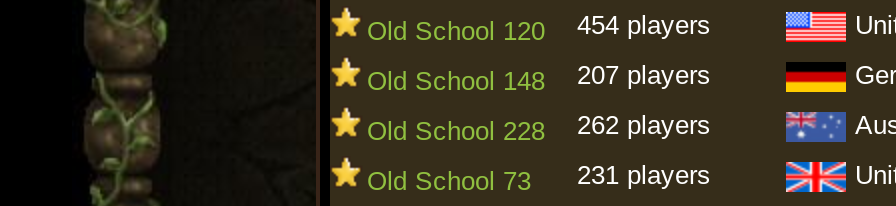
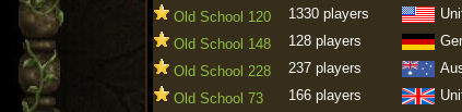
[367,10,711,46] Old School 120 454 players -> [173,5,369,25] Old School 120 1330 players
[367,60,711,96] Old School 148 207 players -> [173,33,361,52] Old School 148 128 players
[367,110,711,146] Old School 228 262 players -> [173,60,361,79] Old School 228 237 players
[367,160,711,196] Old School 73 231 players -> [173,87,361,107] Old School 73 166 players

